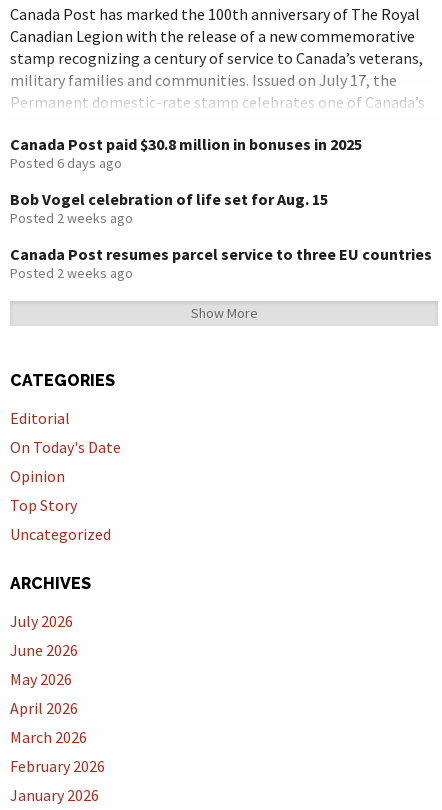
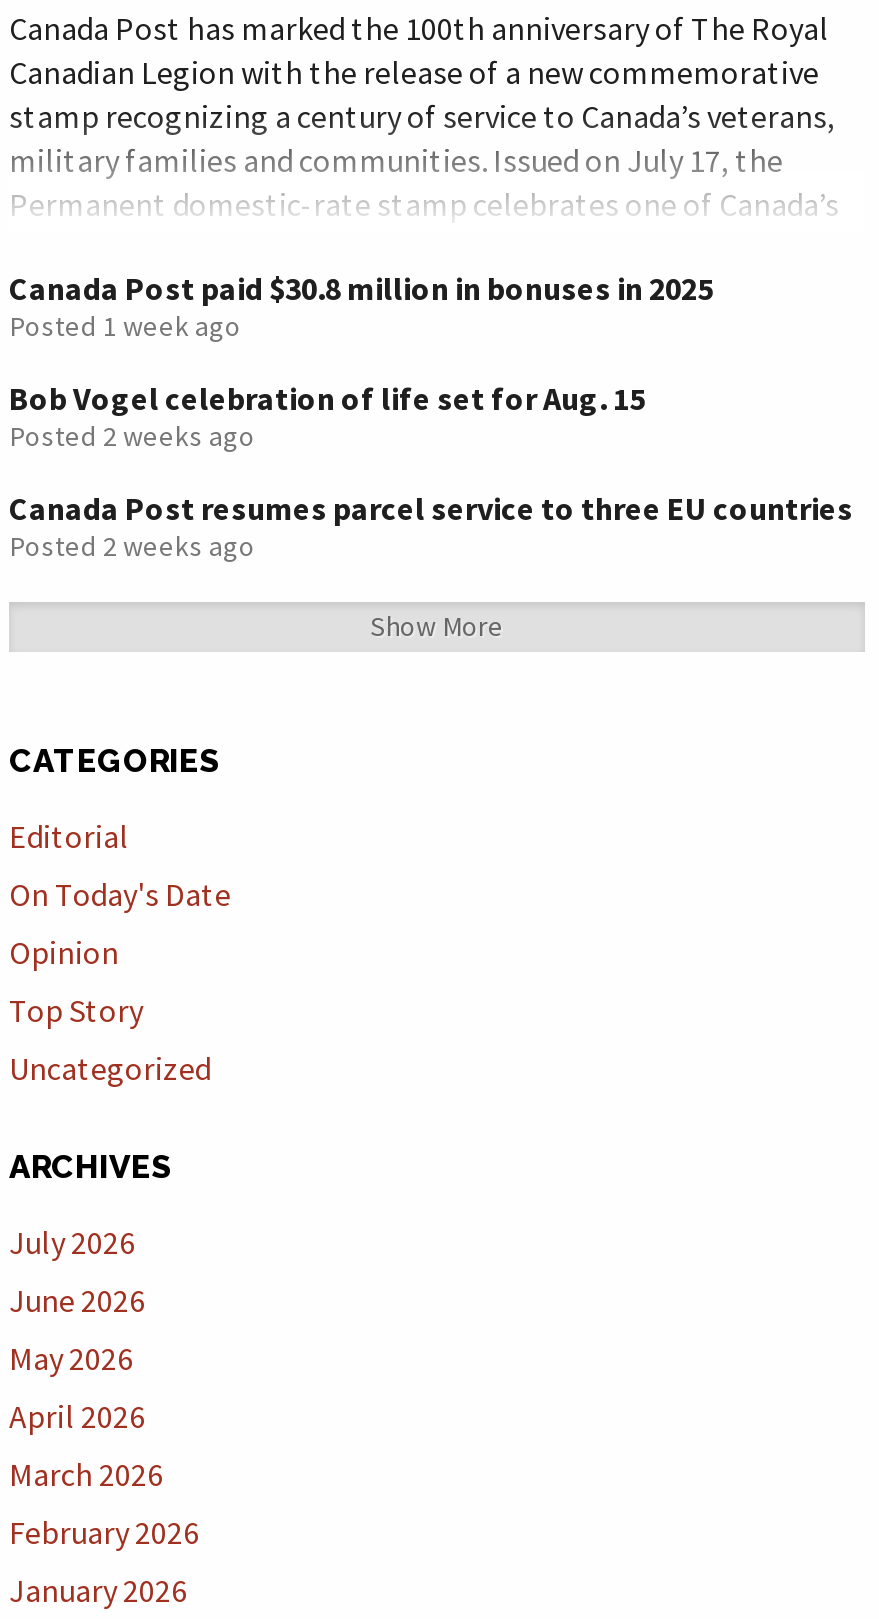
[10,154,122,172] Posted 6 days ago -> [9,308,241,344] Posted 1 week ago

